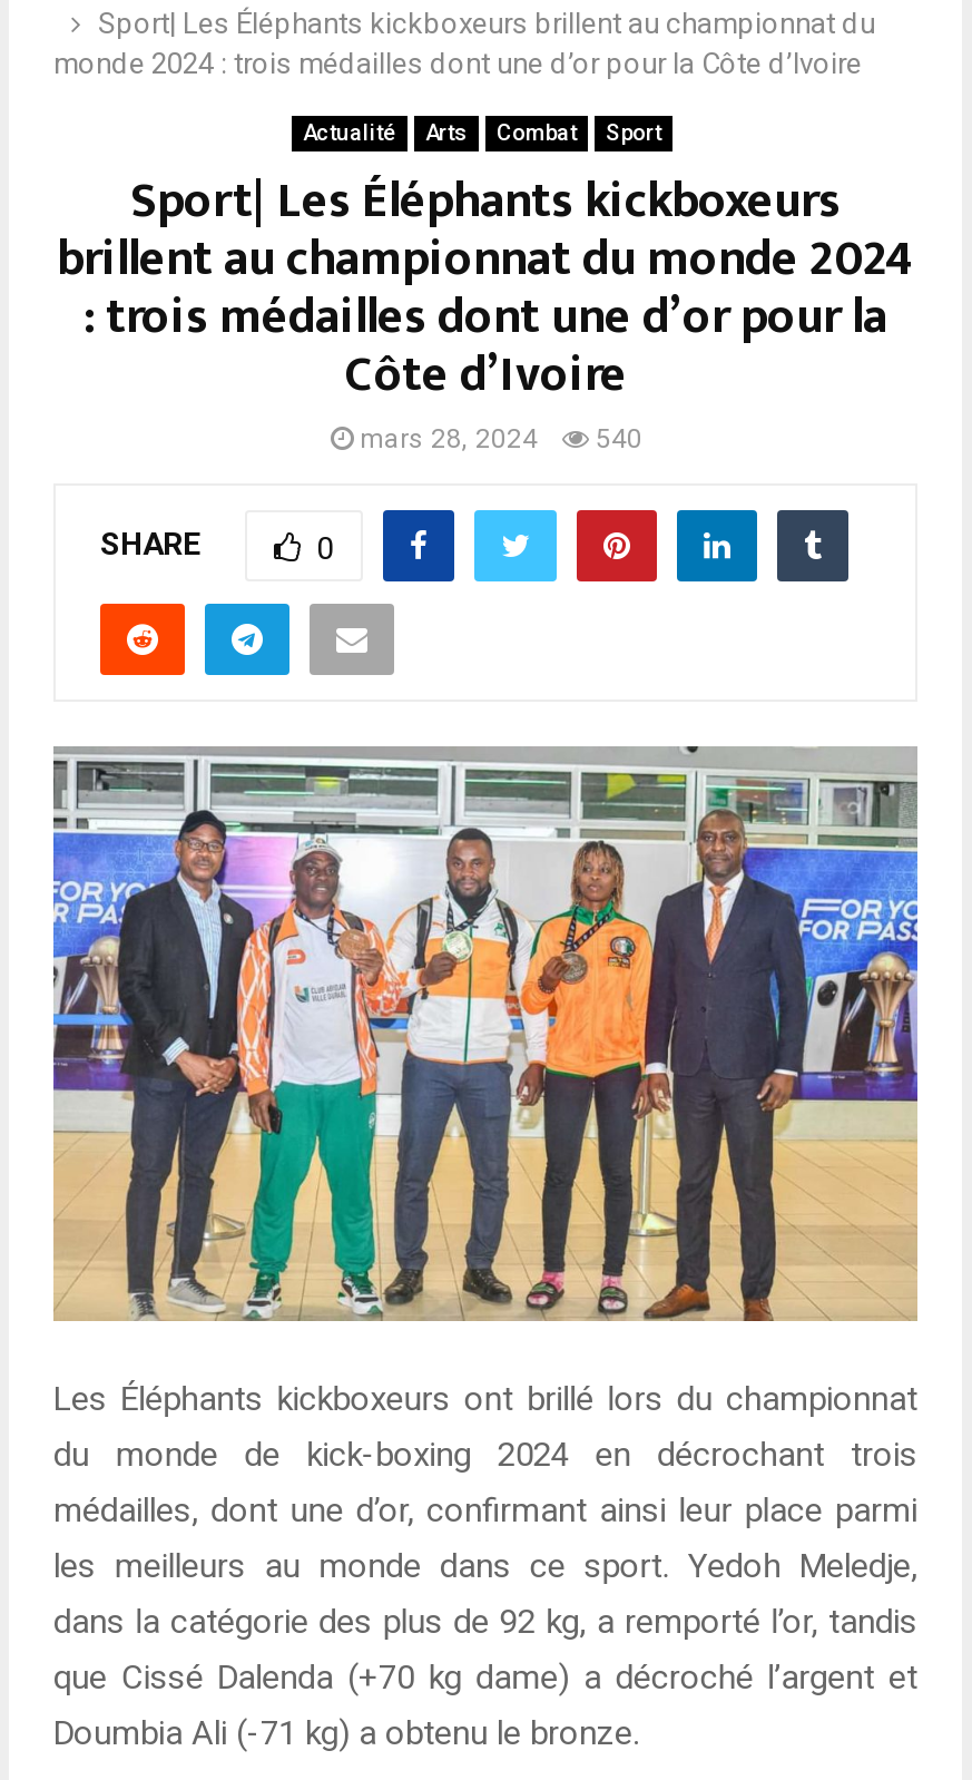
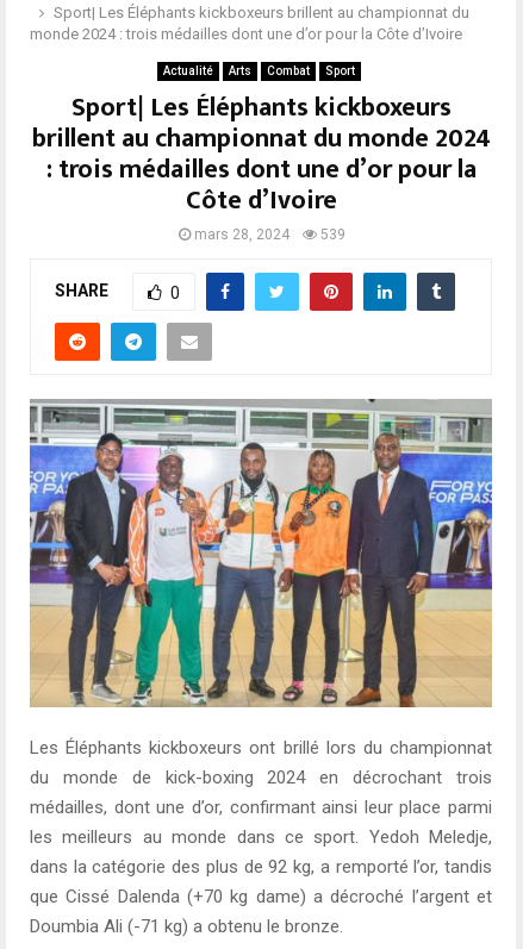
[360,423,642,454] mars 28, 2024 540 -> [194,226,345,243] mars 28, 2024 539

